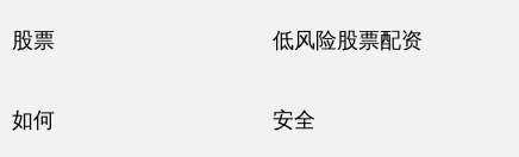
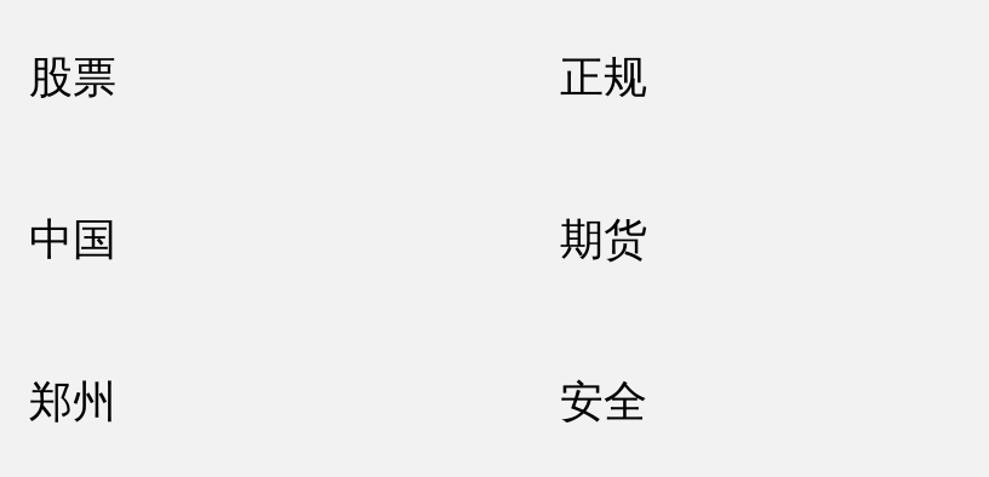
[12,22,423,133] 低风险股票配资 | 如何 -> [29,41,647,428] 正规 | 中国 | 期货 | 郑州

